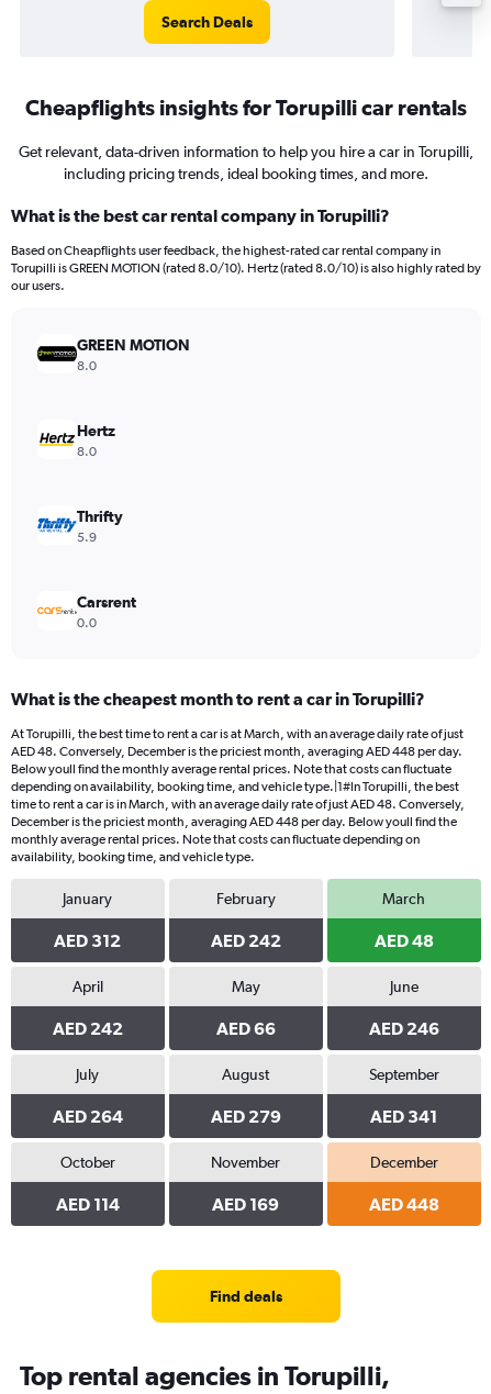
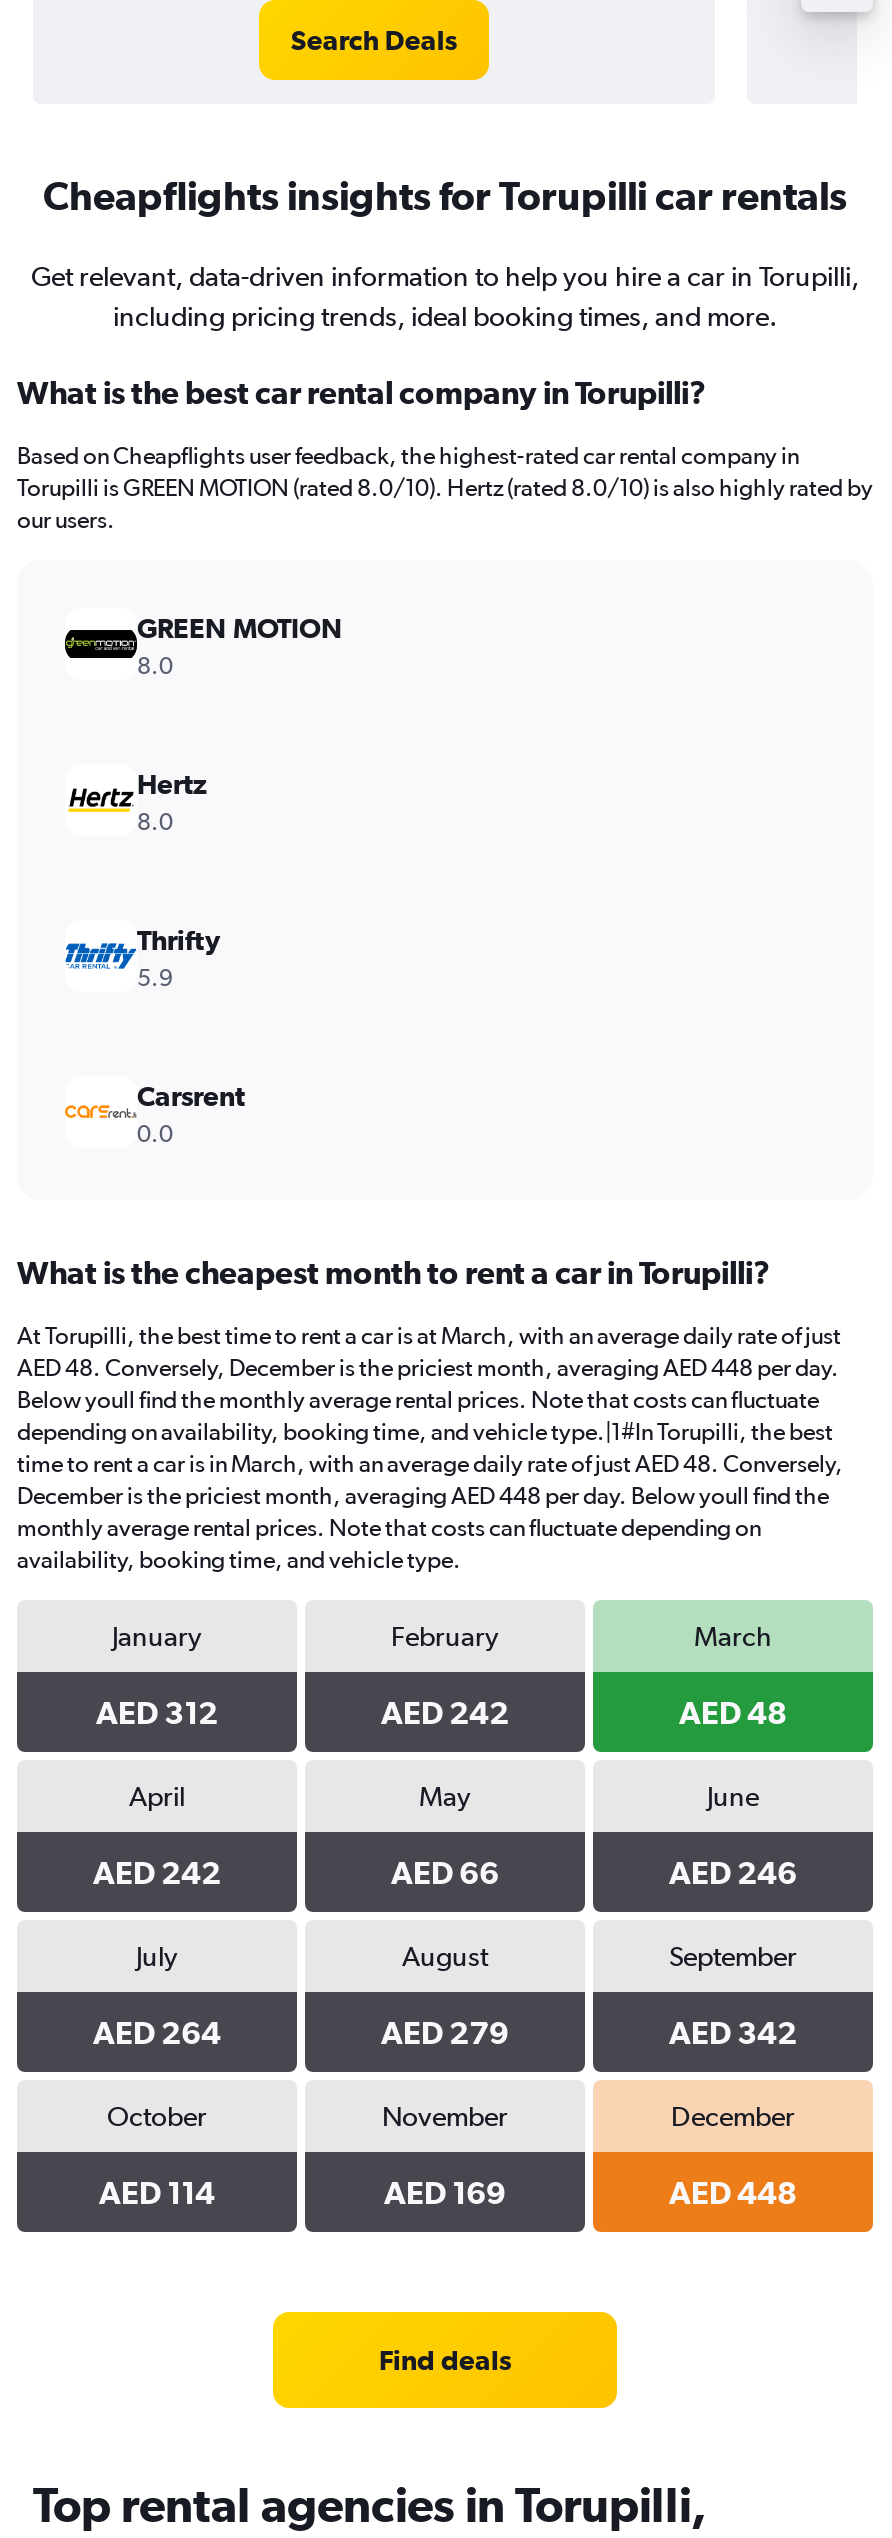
[371,1106,438,1126] AED 341 -> [669,2014,797,2050] AED 342

